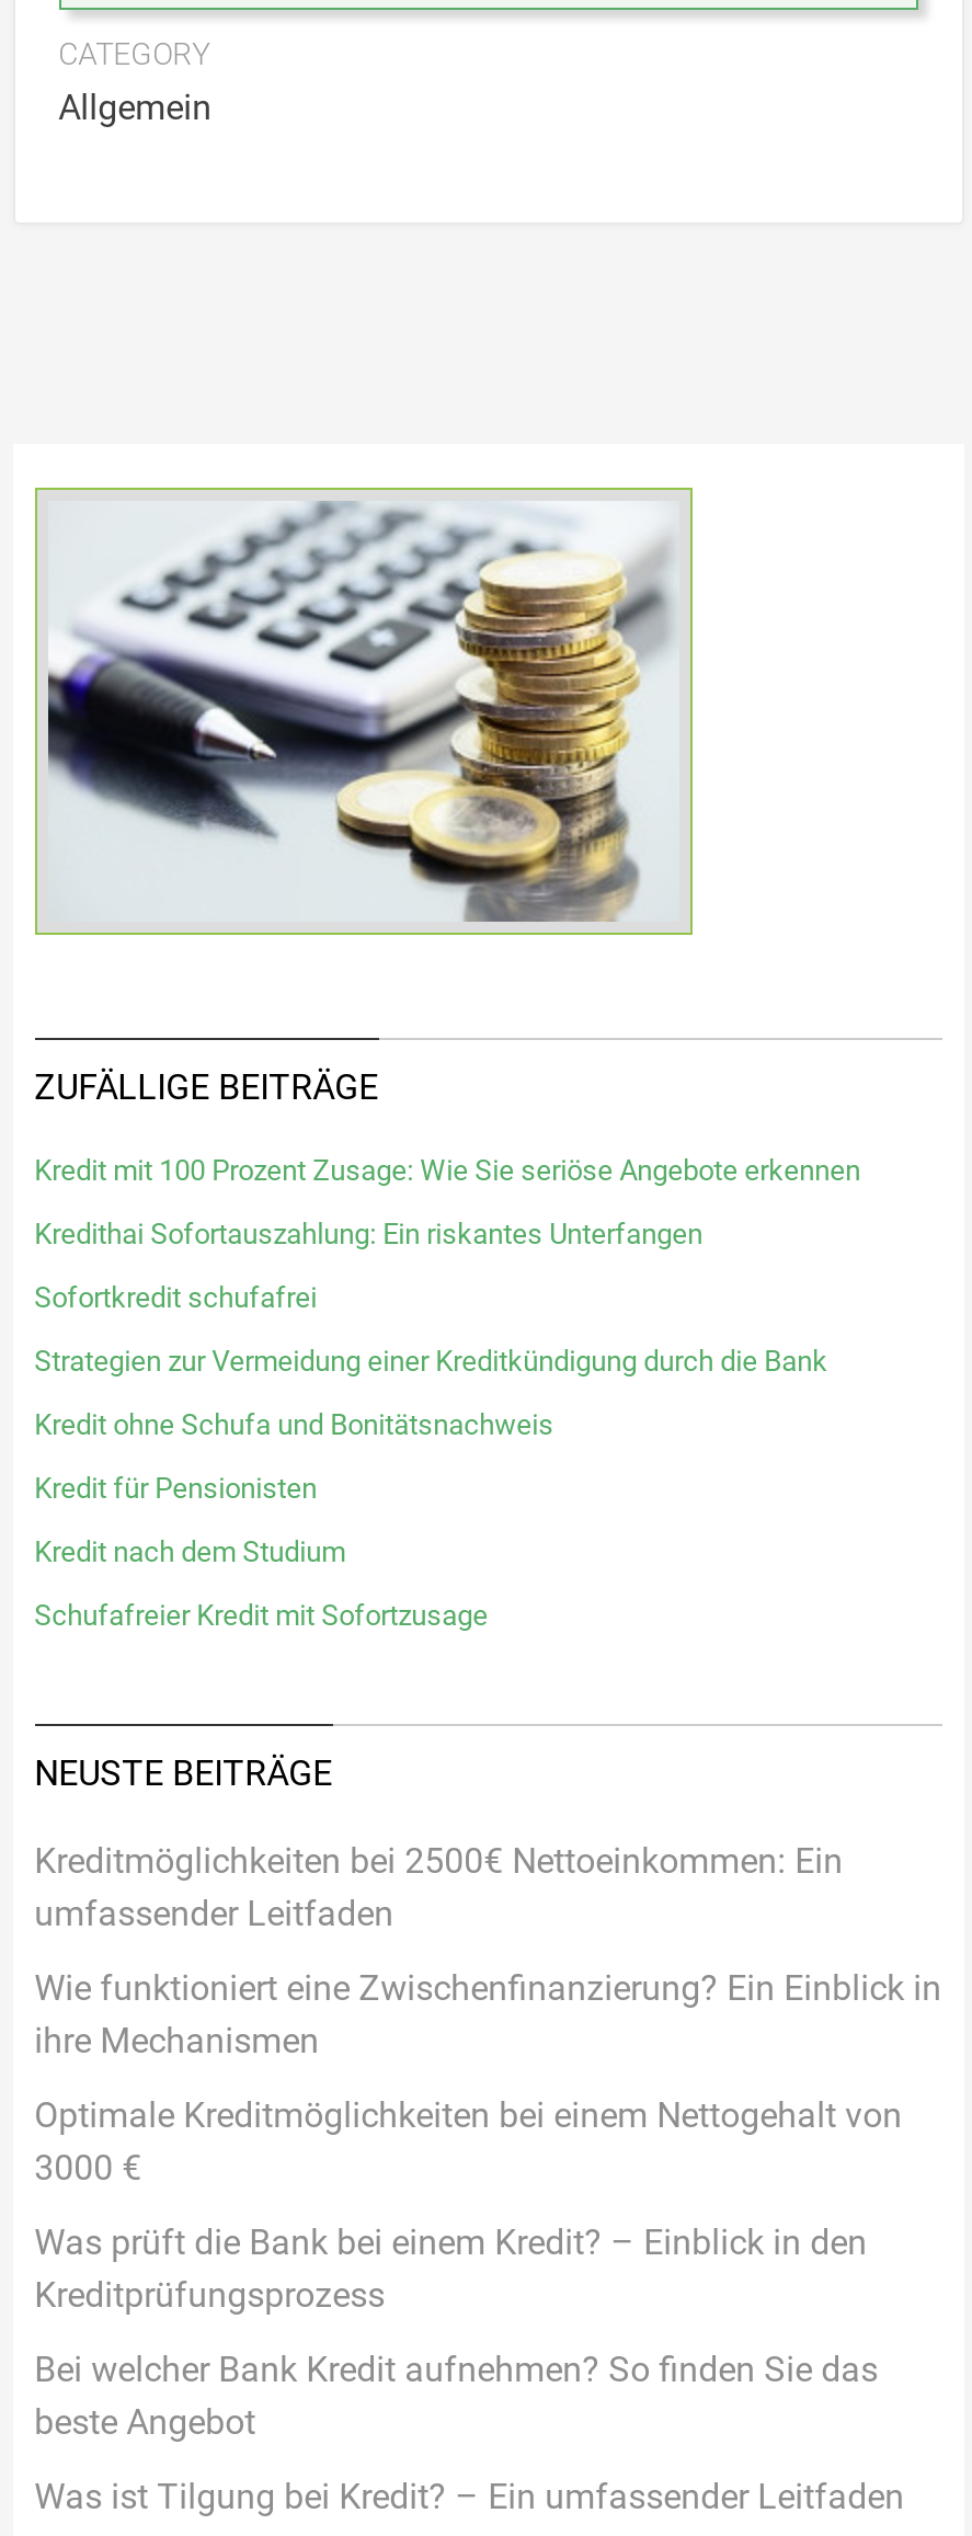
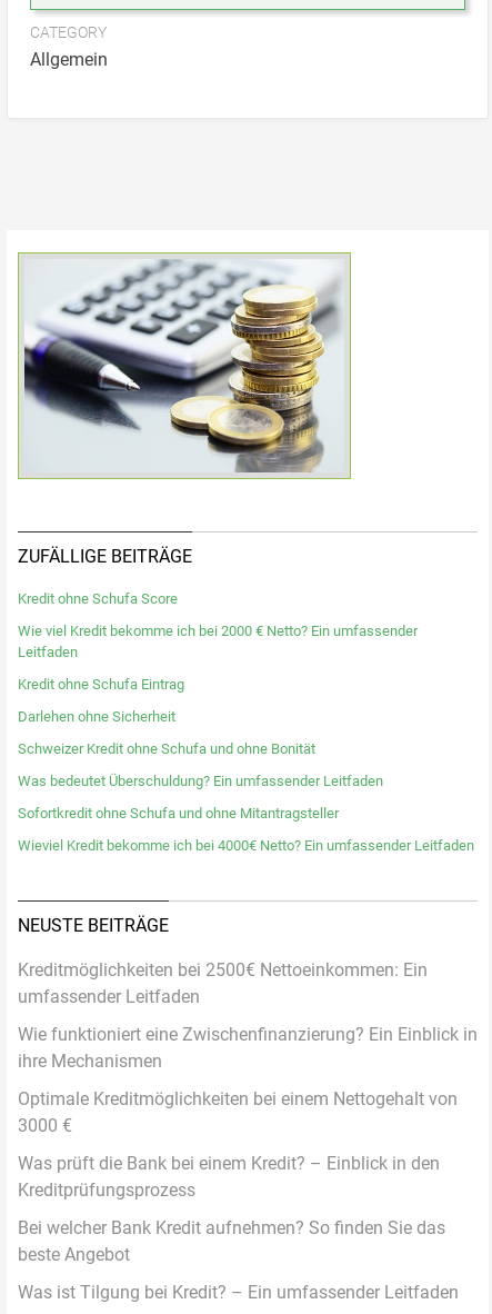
[34,1154,861,1186] Kredit mit 100 Prozent Zusage: Wie Sie seriöse Angebote erkennen -> [17,590,177,607] Kredit ohne Schufa Score
[34,1217,703,1250] Kredithai Sofortauszahlung: Ein riskantes Unterfangen -> [17,622,417,660] Wie viel Kredit bekomme ich bei 2000 € Netto? Ein umfassender | Leitfaden
[34,1281,317,1314] Sofortkredit schufafrei -> [17,676,184,692] Kredit ohne Schufa Eintrag
[34,1344,828,1377] Strategien zur Vermeidung einer Kreditkündigung durch die Bank -> [17,708,175,725] Darlehen ohne Sicherheit
[34,1408,554,1441] Kredit ohne Schufa und Bonitätsnachweis -> [17,740,315,757] Schweizer Kredit ohne Schufa und ohne Bonität
[34,1471,317,1504] Kredit für Pensionisten -> [17,772,383,789] Was bedeutet Überschuldung? Ein umfassender Leitfaden
[34,1535,346,1568] Kredit nach dem Studium -> [17,805,338,821] Sofortkredit ohne Schufa und ohne Mitantragsteller
[34,1599,488,1631] Schufafreier Kredit mit Sofortzusage -> [17,837,474,854] Wieviel Kredit bekomme ich bei 4000€ Netto? Ein umfassender Leitfaden

